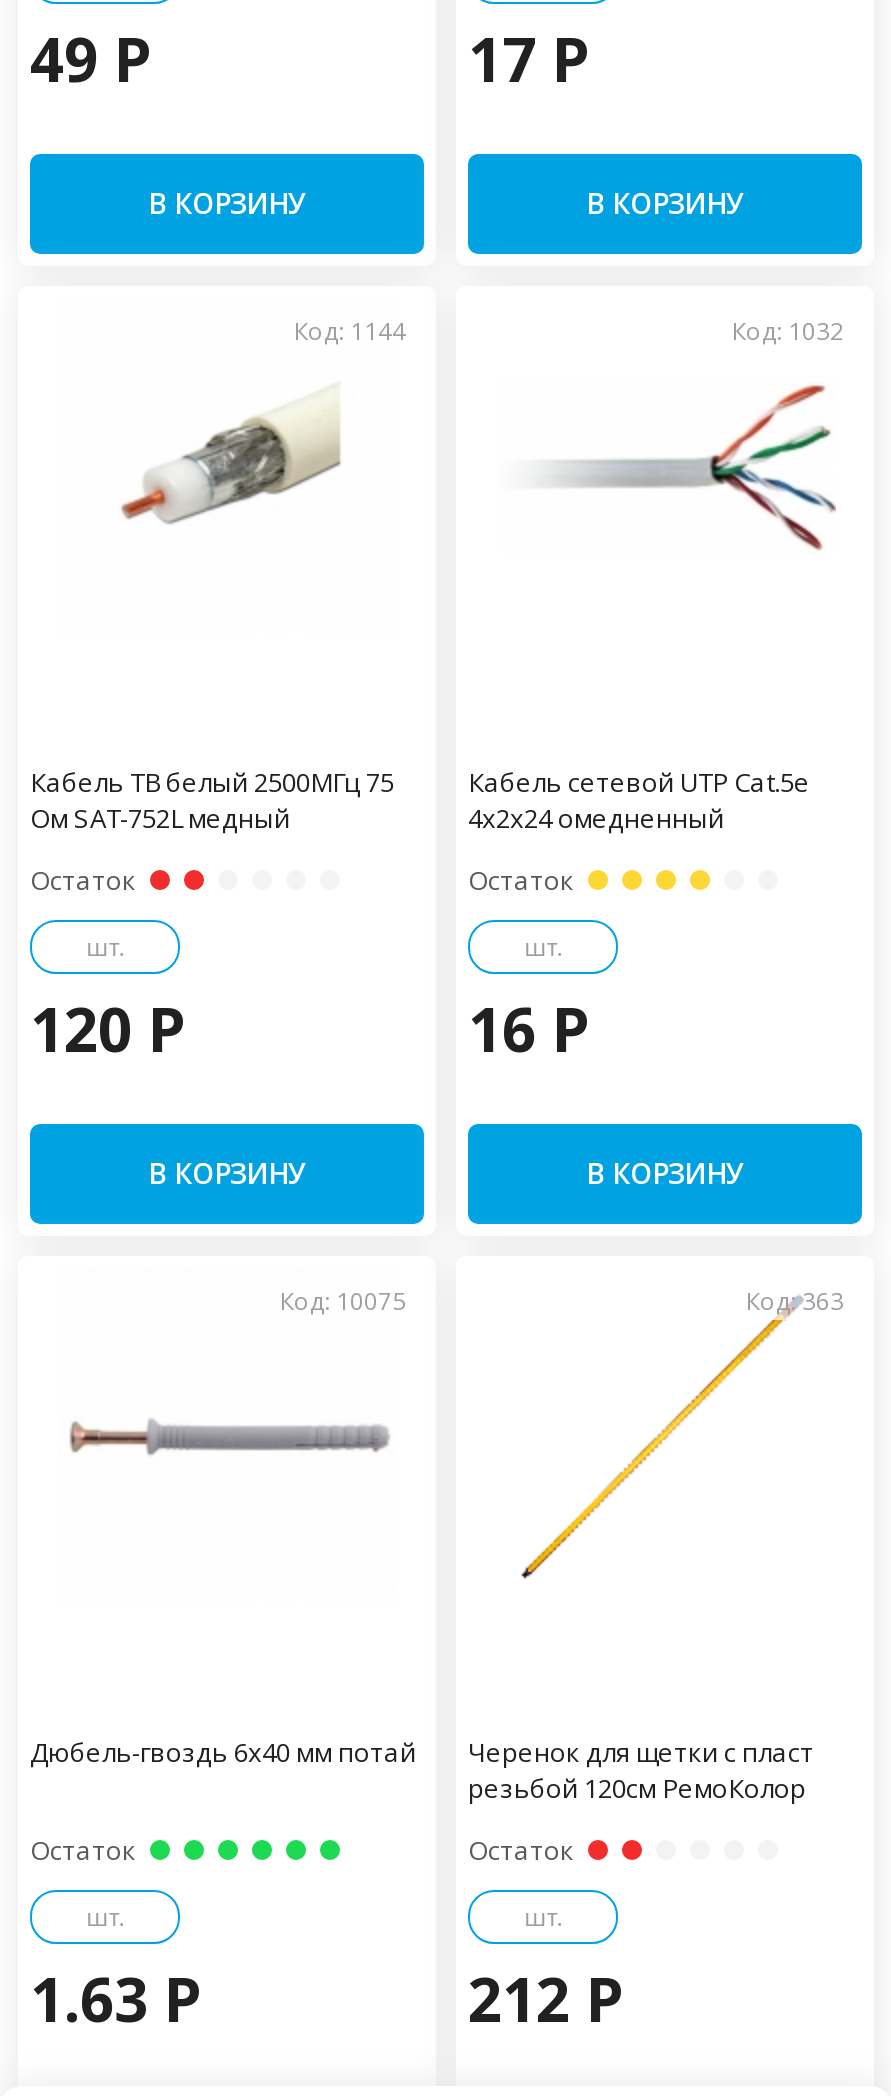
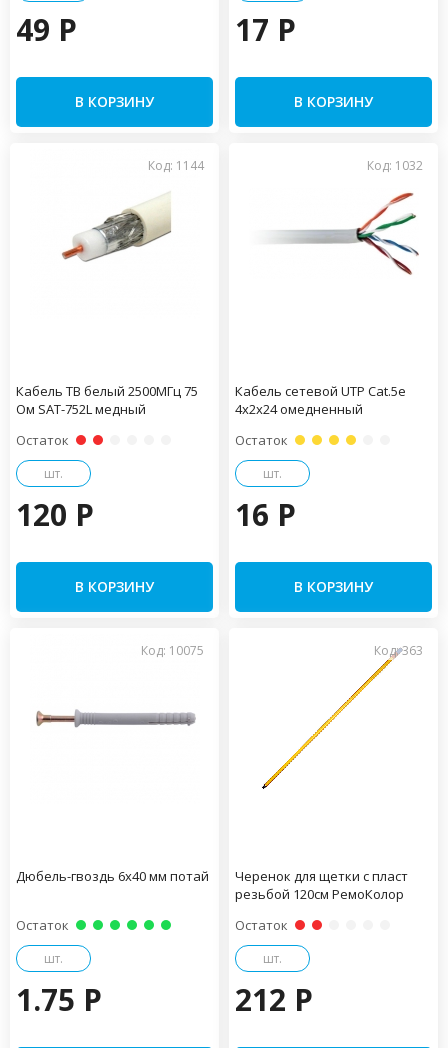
[30,1958,202,2040] 1.63 P -> [16,979,102,1020] 1.75 P

